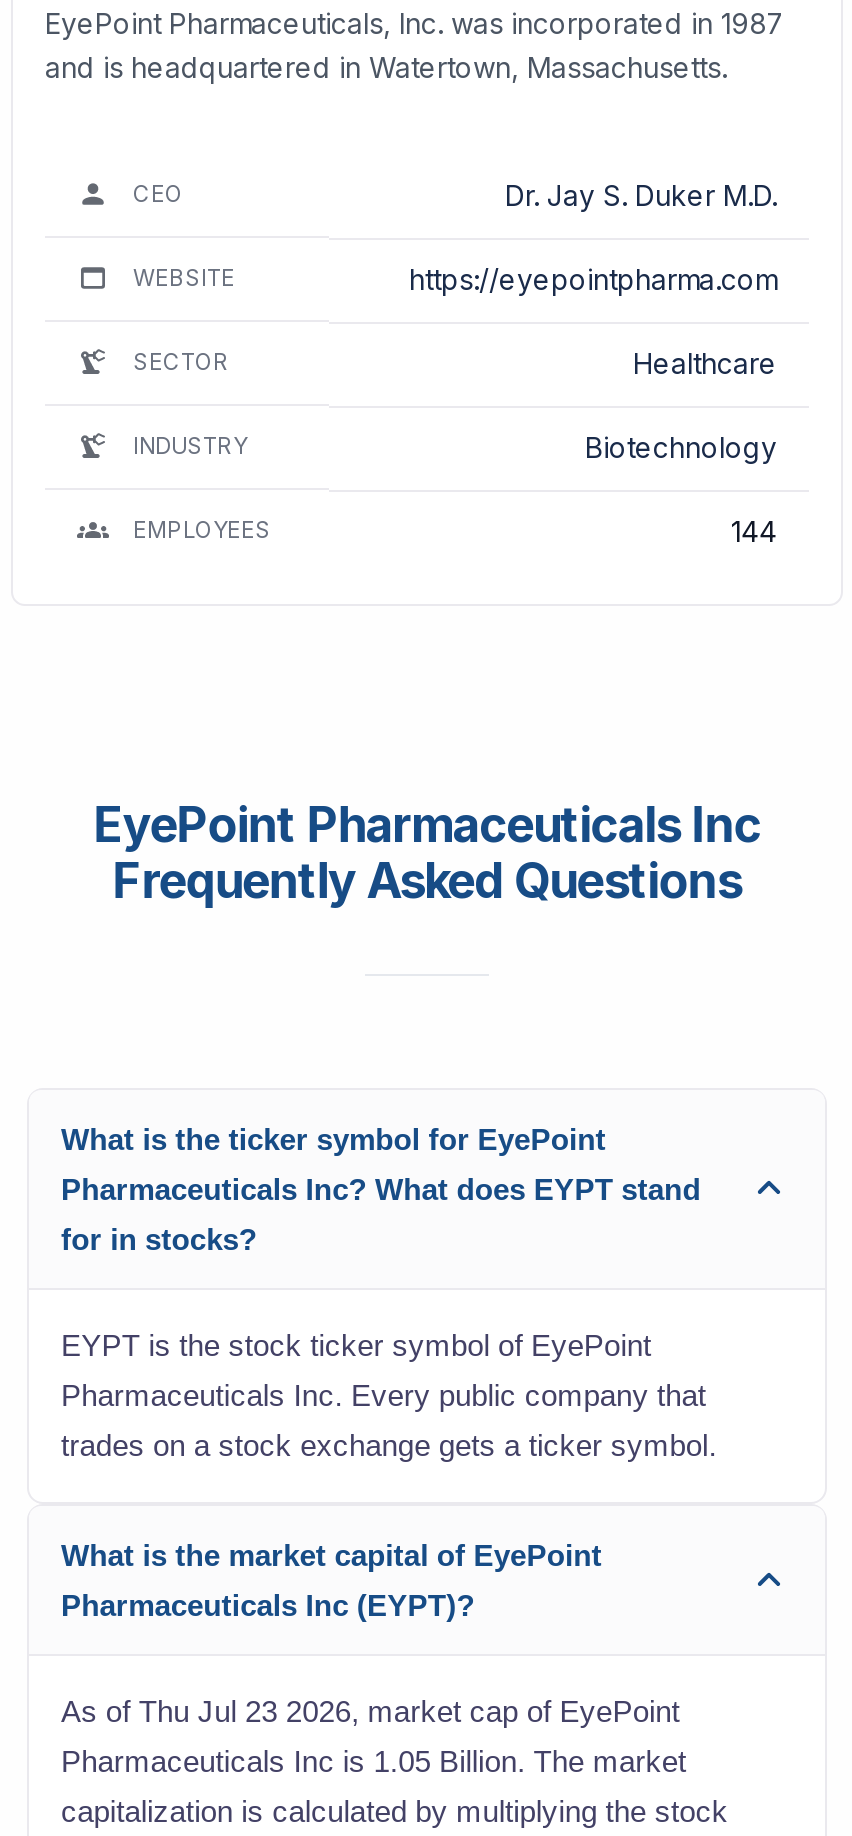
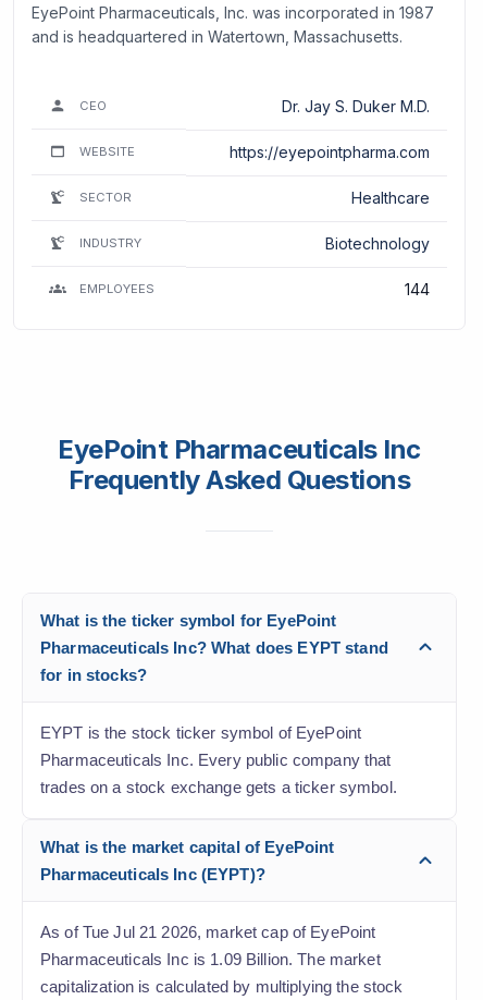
[61,1694,680,1728] As of Thu Jul 23 2026, market cap of EyePoint -> [40,922,376,941] As of Tue Jul 21 2026, market cap of EyePoint
[61,1744,686,1778] Pharmaceuticals Inc is 1.05 Billion. The market -> [40,950,380,968] Pharmaceuticals Inc is 1.09 Billion. The market

